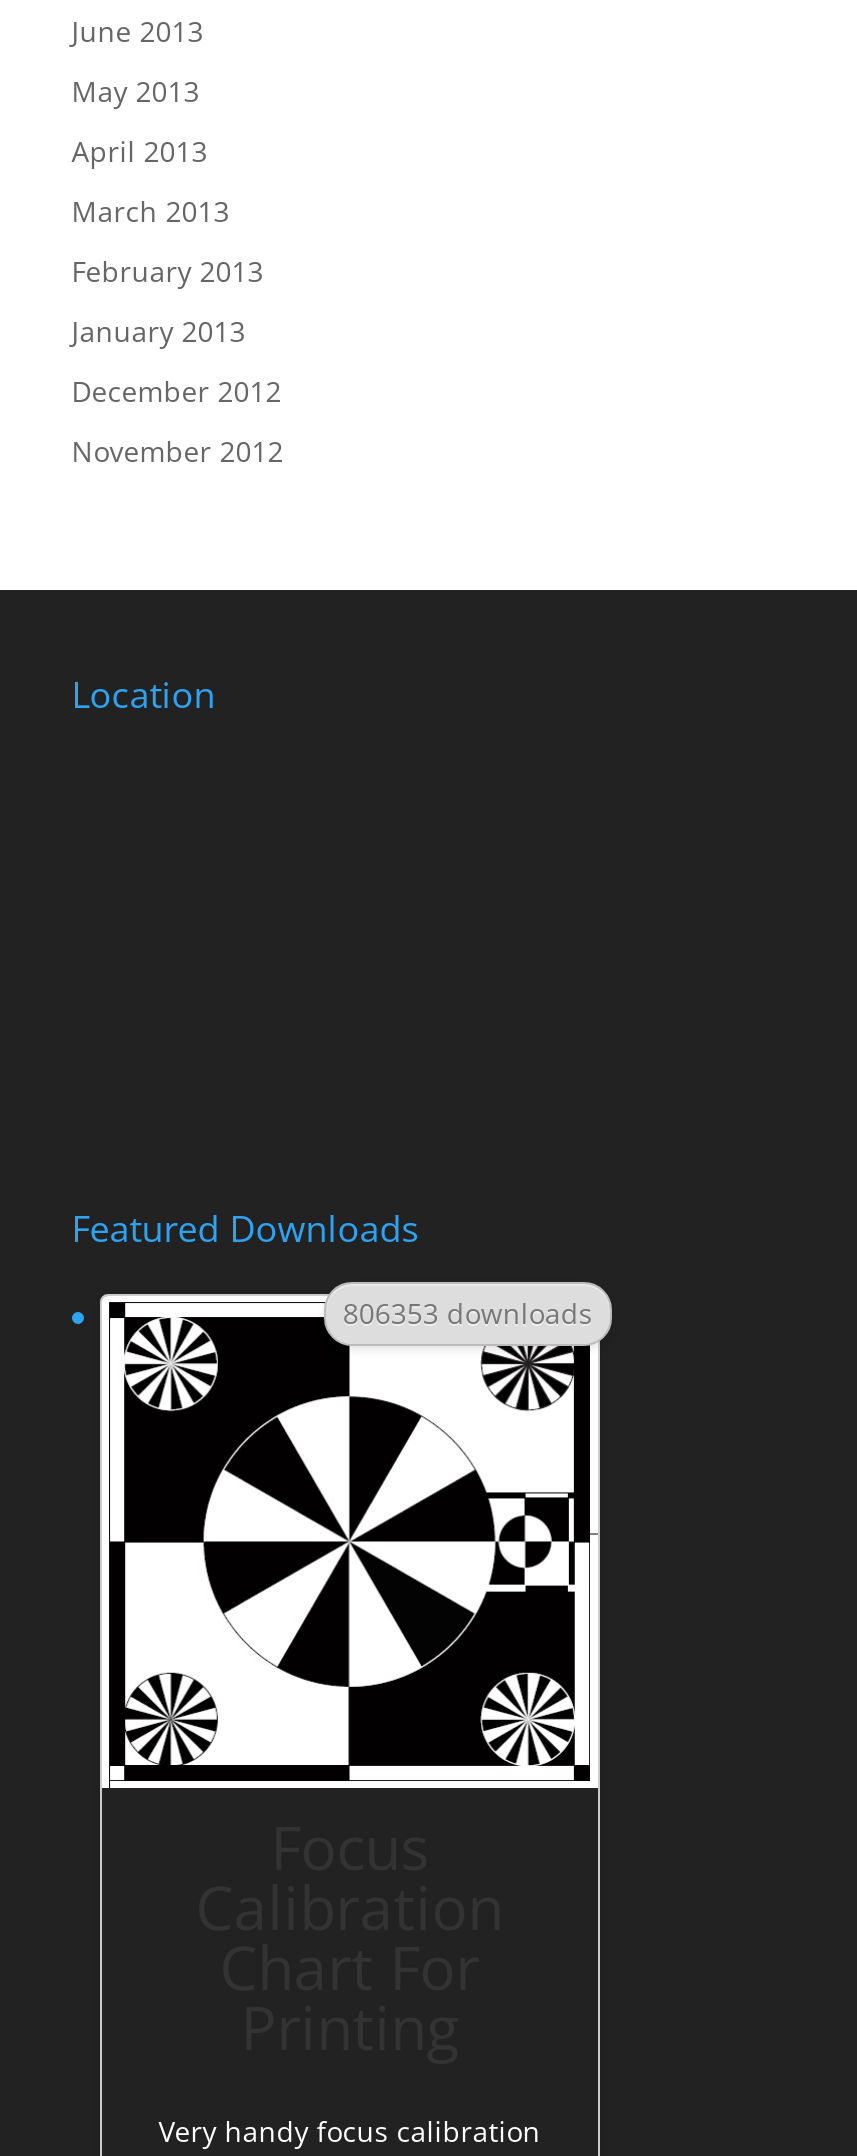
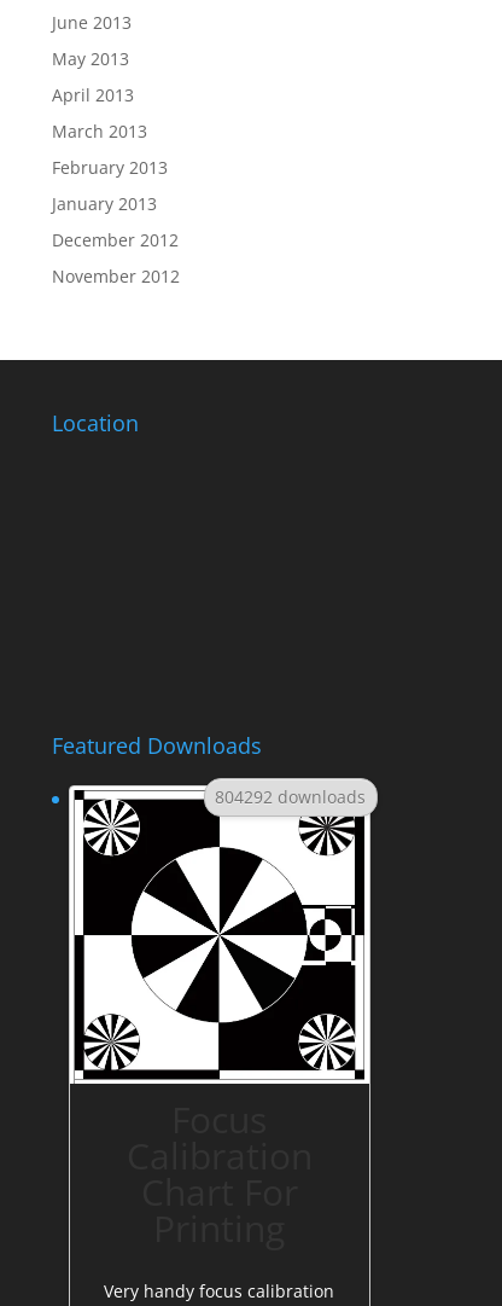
[343,1294,593,1332] 806353 downloads -> [215,785,366,808] 804292 downloads

